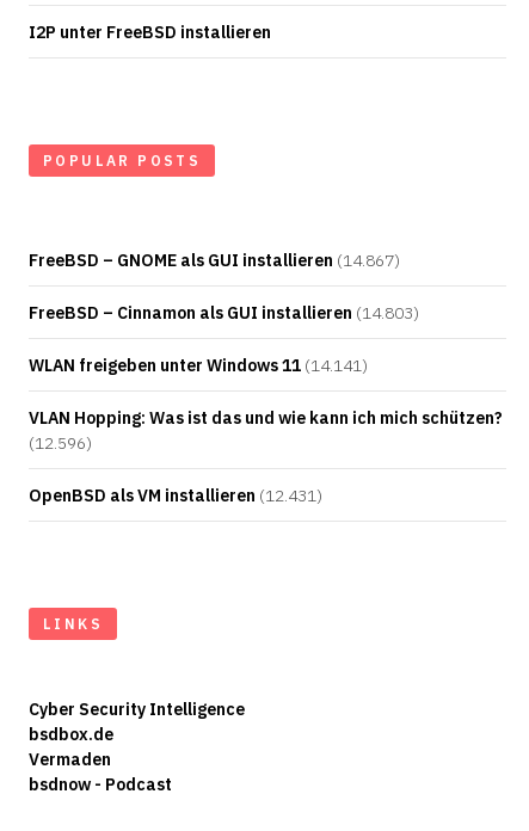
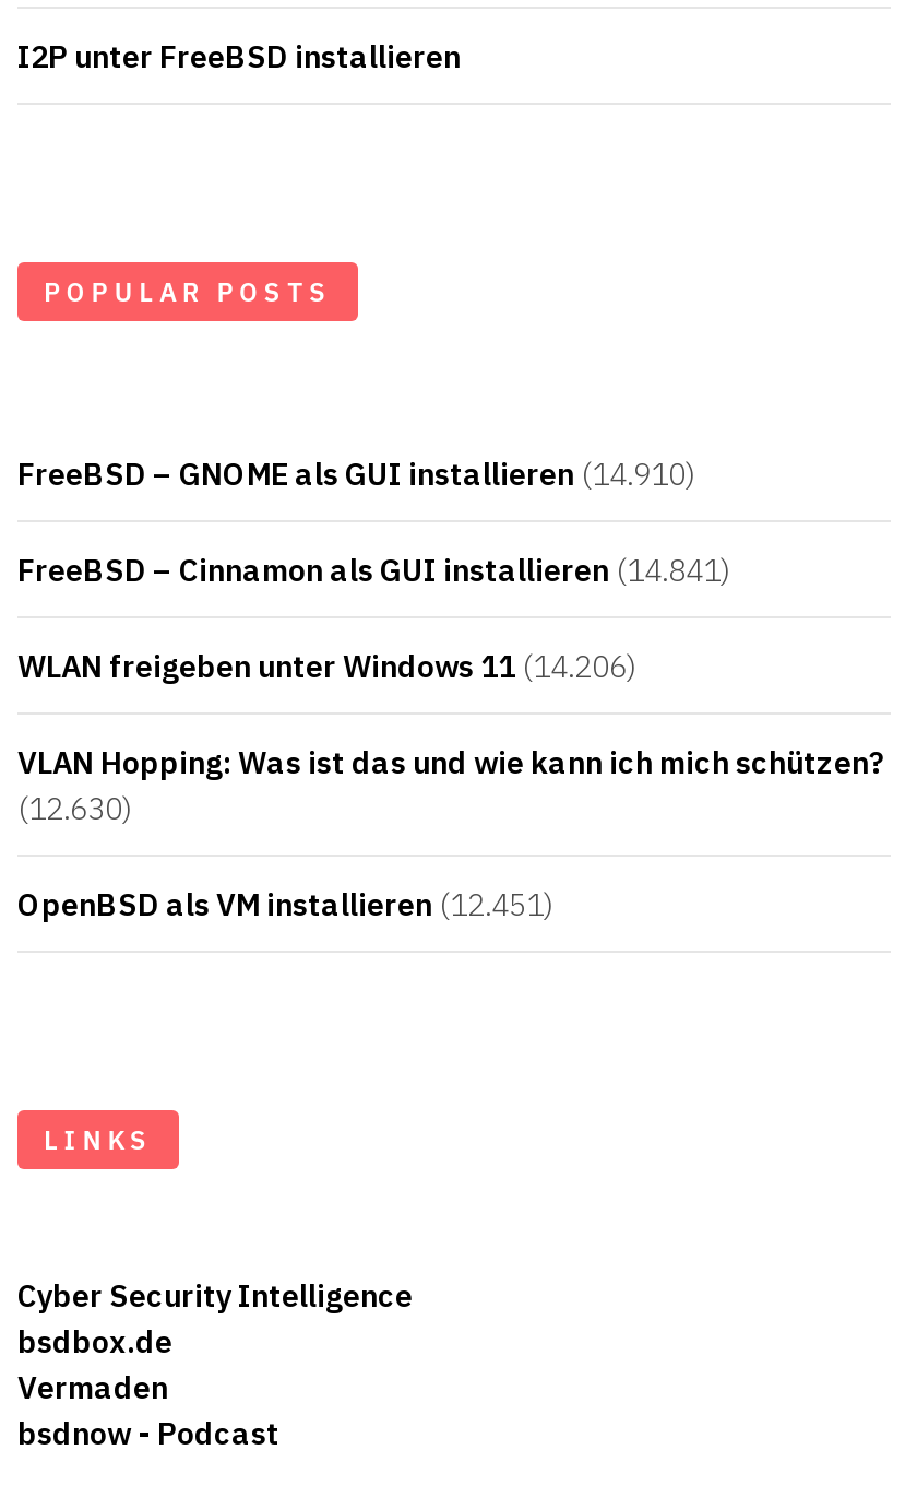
[29,250,400,271] FreeBSD – GNOME als GUI installieren (14.867) -> [17,455,696,494] FreeBSD – GNOME als GUI installieren (14.910)
[29,302,419,324] FreeBSD – Cinnamon als GUI installieren (14.803) -> [17,551,731,590] FreeBSD – Cinnamon als GUI installieren (14.841)
[29,355,368,376] WLAN freigeben unter Windows 11 (14.141) -> [17,647,638,686] WLAN freigeben unter Windows 11 (14.206)
[29,432,92,454] (12.596) -> [17,789,133,828] (12.630)
[29,485,322,506] OpenBSD als VM installieren (12.431) -> [17,885,555,924] OpenBSD als VM installieren (12.451)

